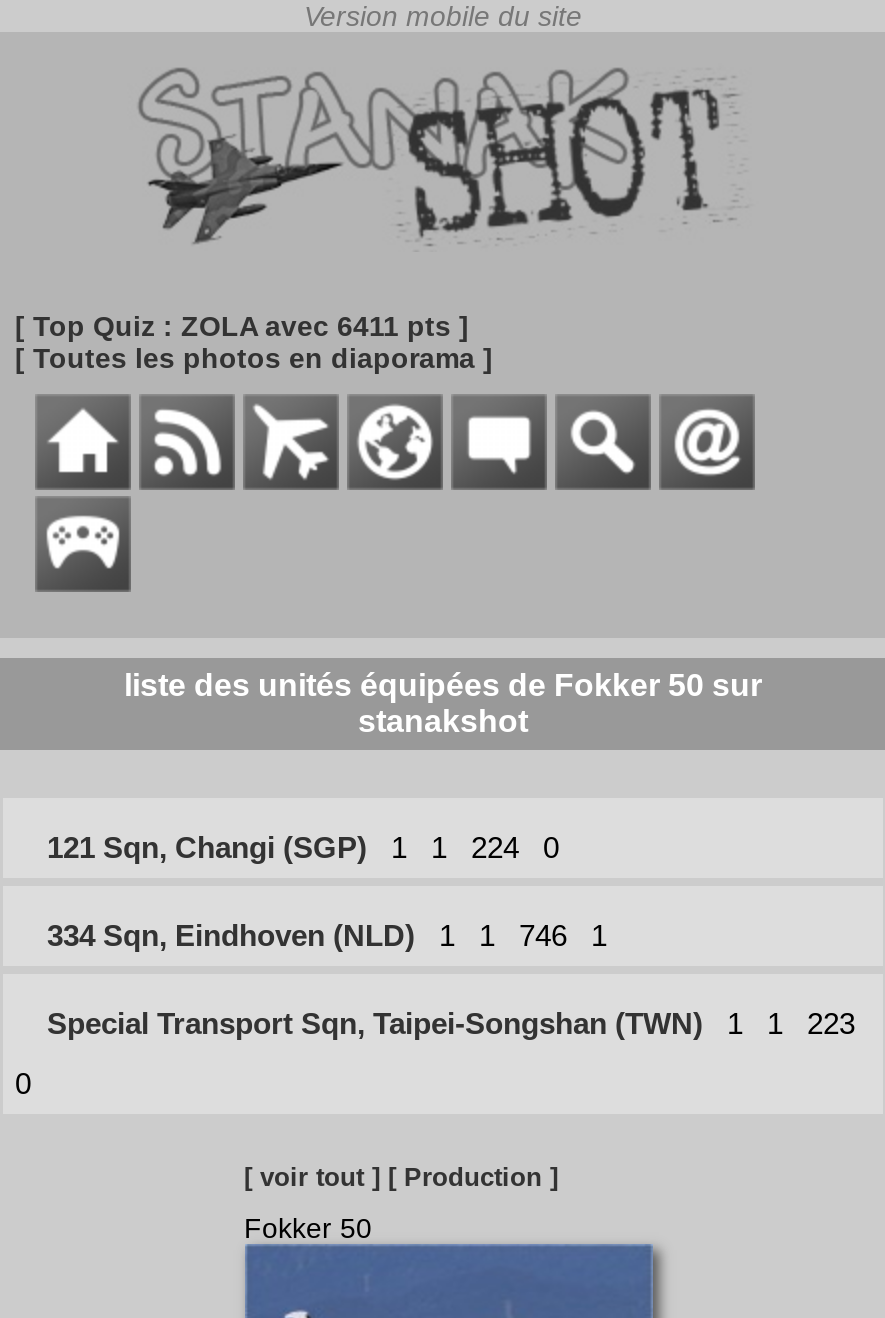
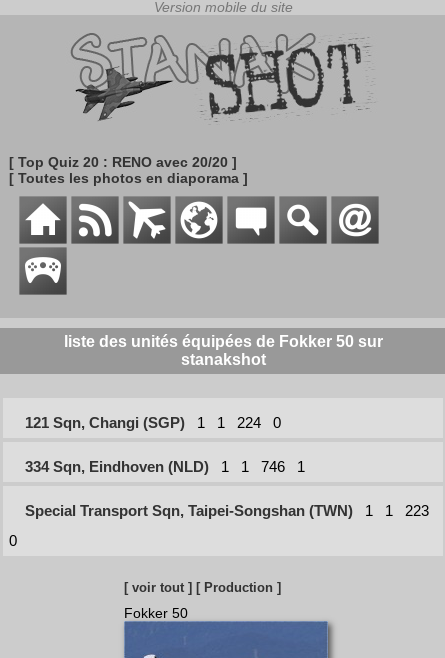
[15,310,469,342] [ Top Quiz : ZOLA avec 6411 pts ] -> [9,154,237,170] [ Top Quiz 20 : RENO avec 20/20 ]

